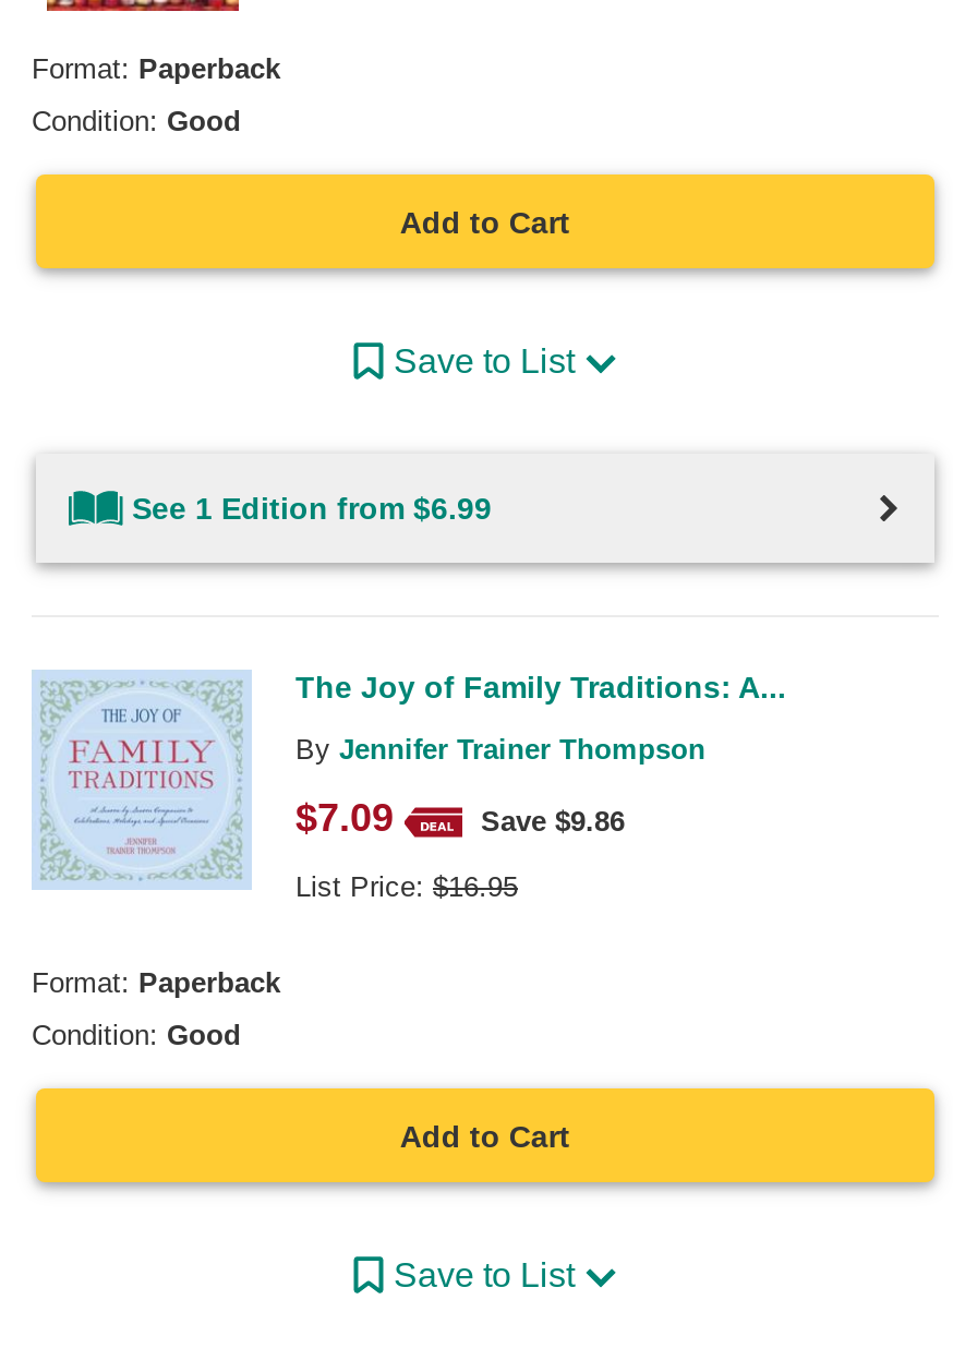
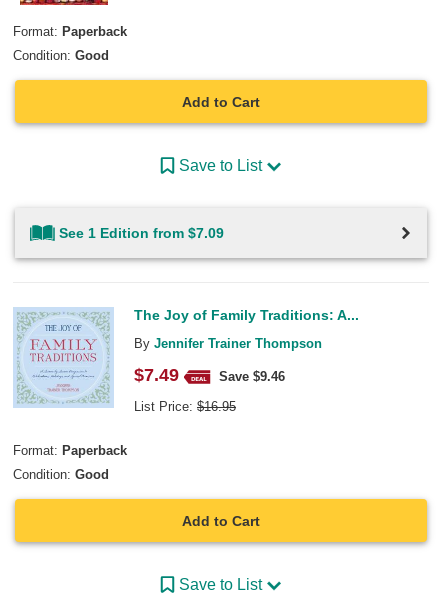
[132,492,492,527] See 1 Edition from $6.99 -> [59,225,224,241] See 1 Edition from $7.09
[295,797,394,841] $7.09 -> [134,365,179,385] $7.49
[481,806,625,839] Save $9.86 -> [219,369,285,384] Save $9.46

